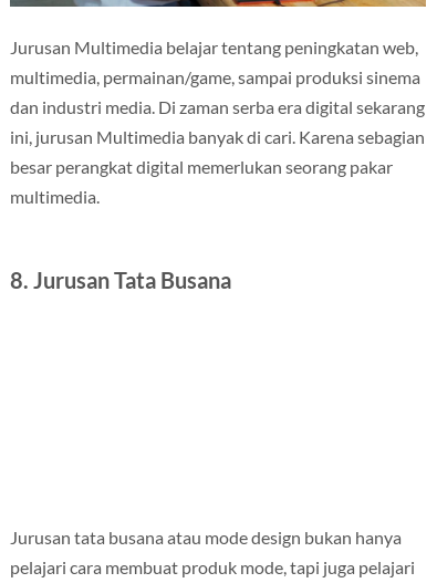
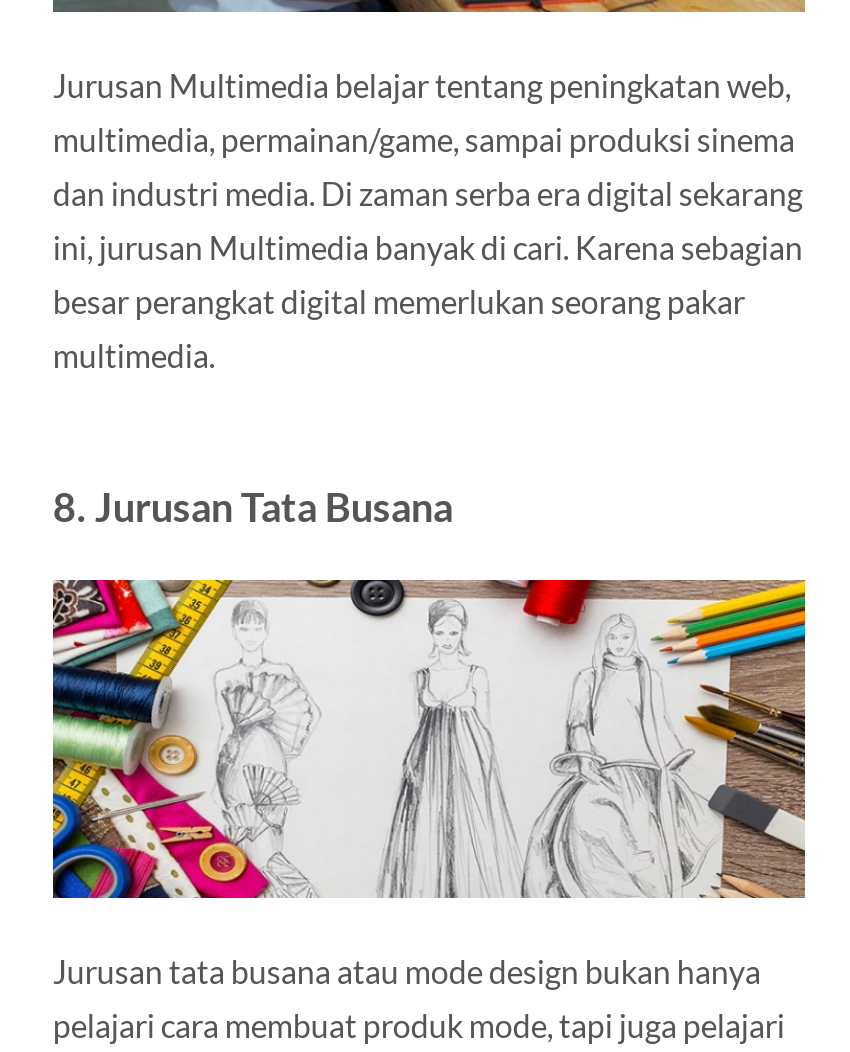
none -> [51,578,807,900] [image]

